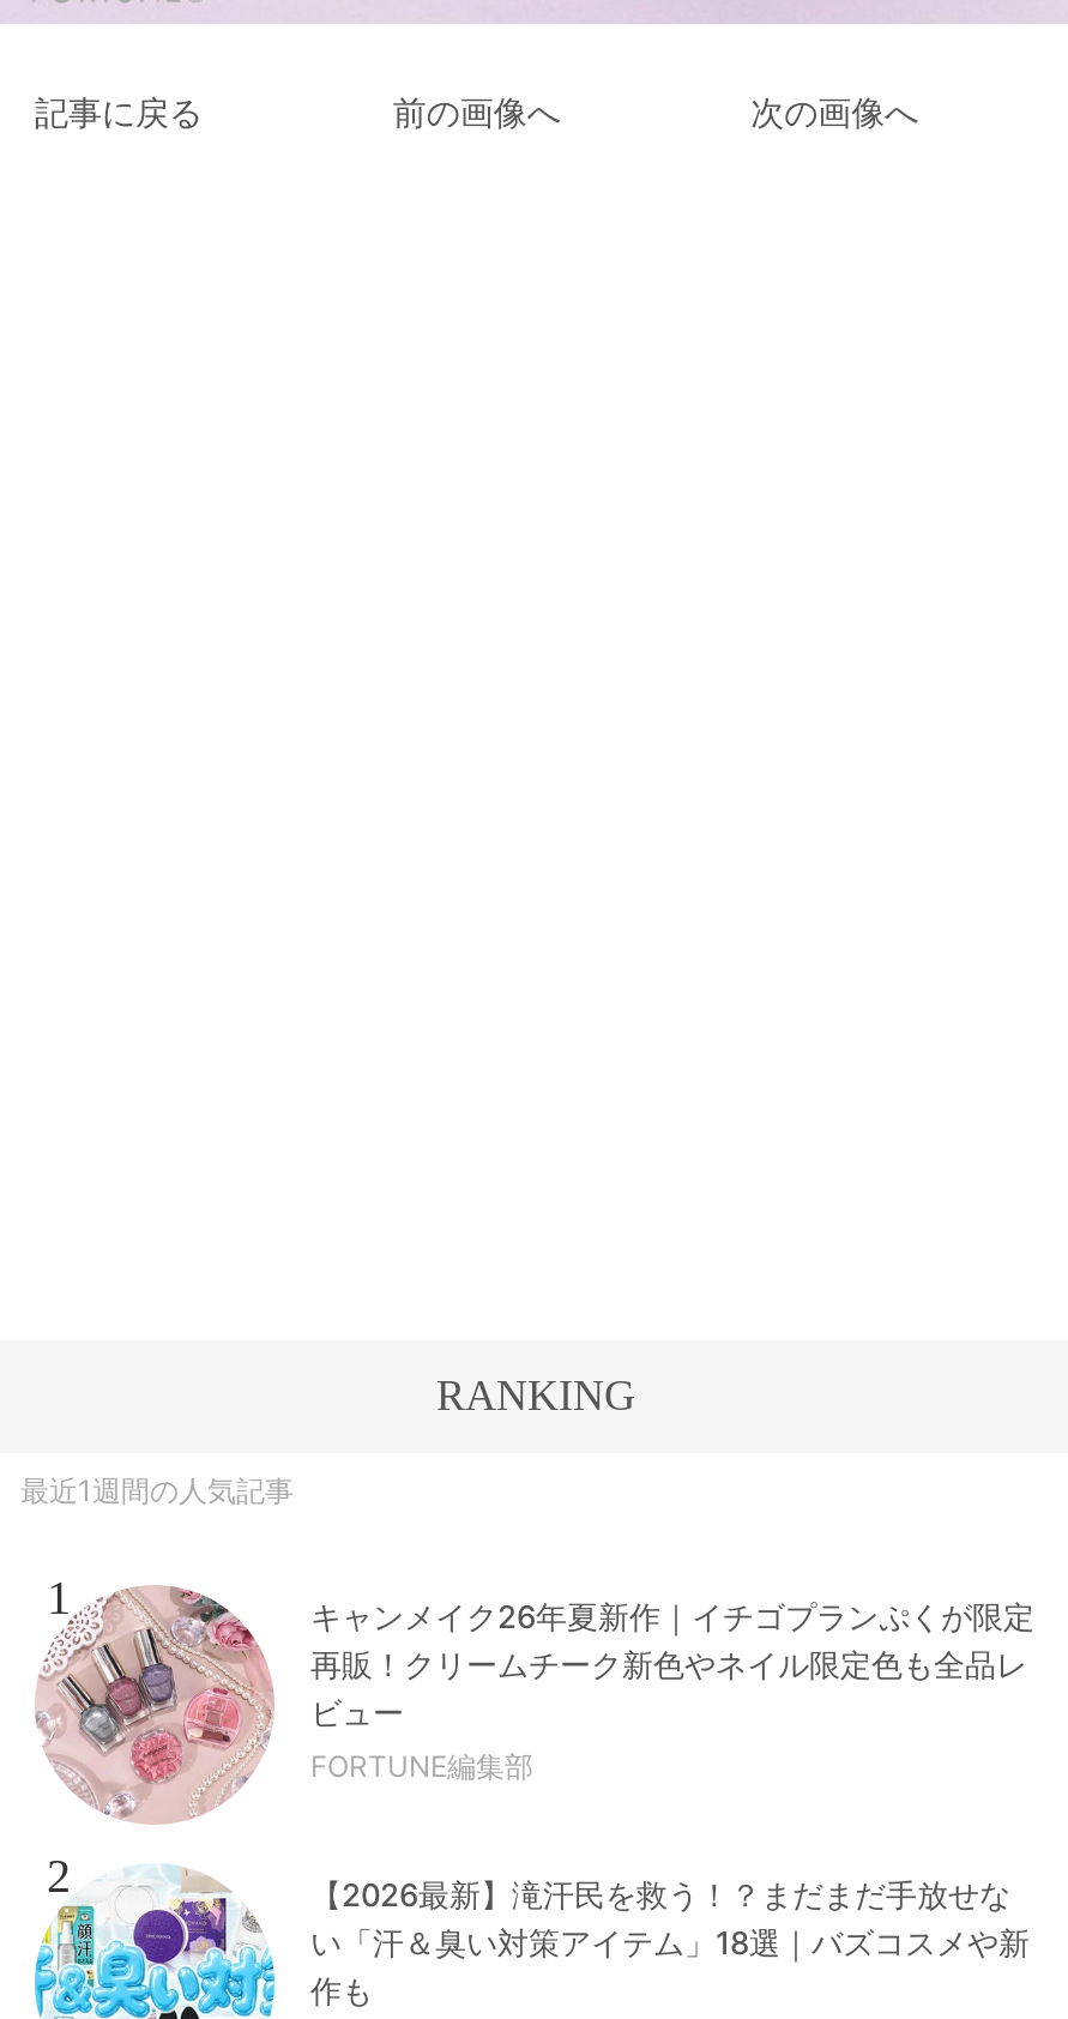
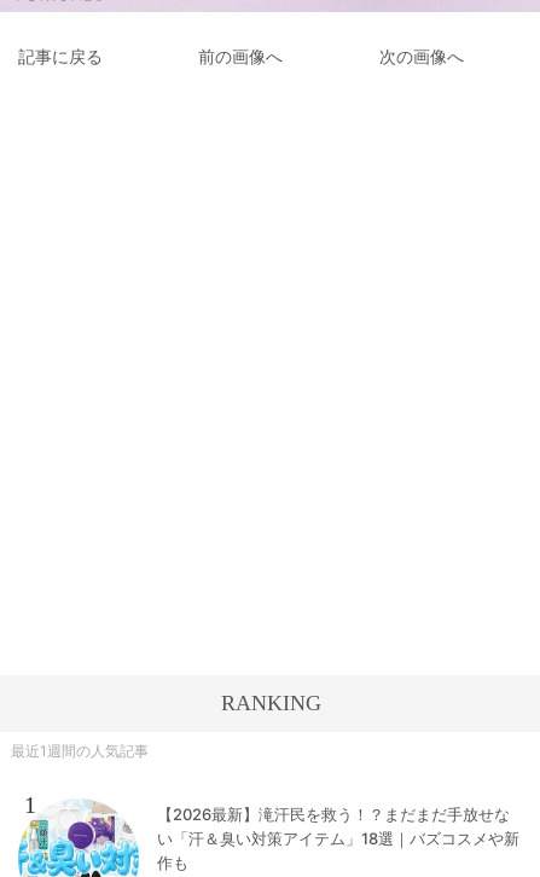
[35,1585,1034,1901] [image] | キャンメイク26年夏新作｜イチゴプランぷくが限定 | 再販！クリームチーク新色やネイル限定色も全品レ | ビュー | FORTUNE編集部 | 2 -> none

